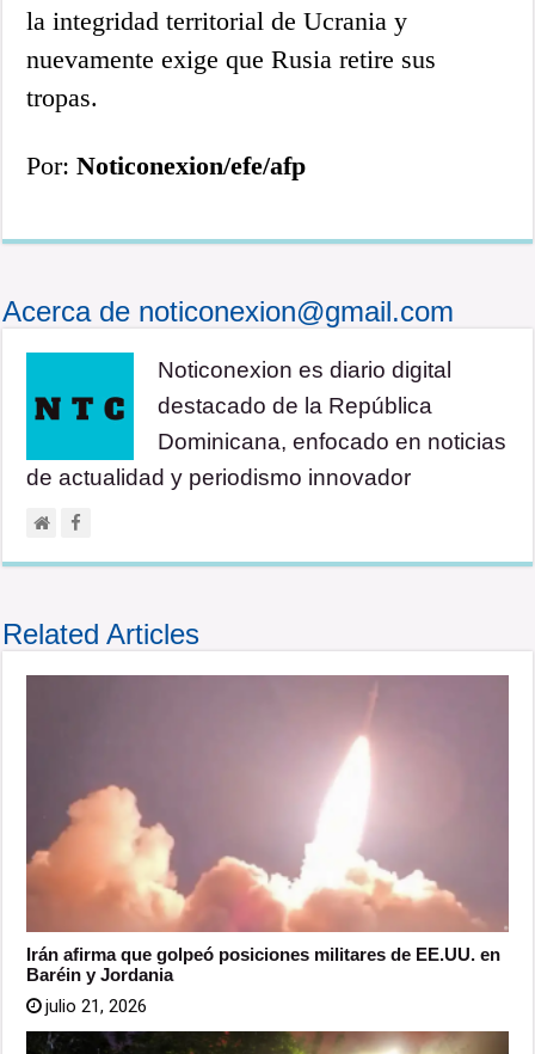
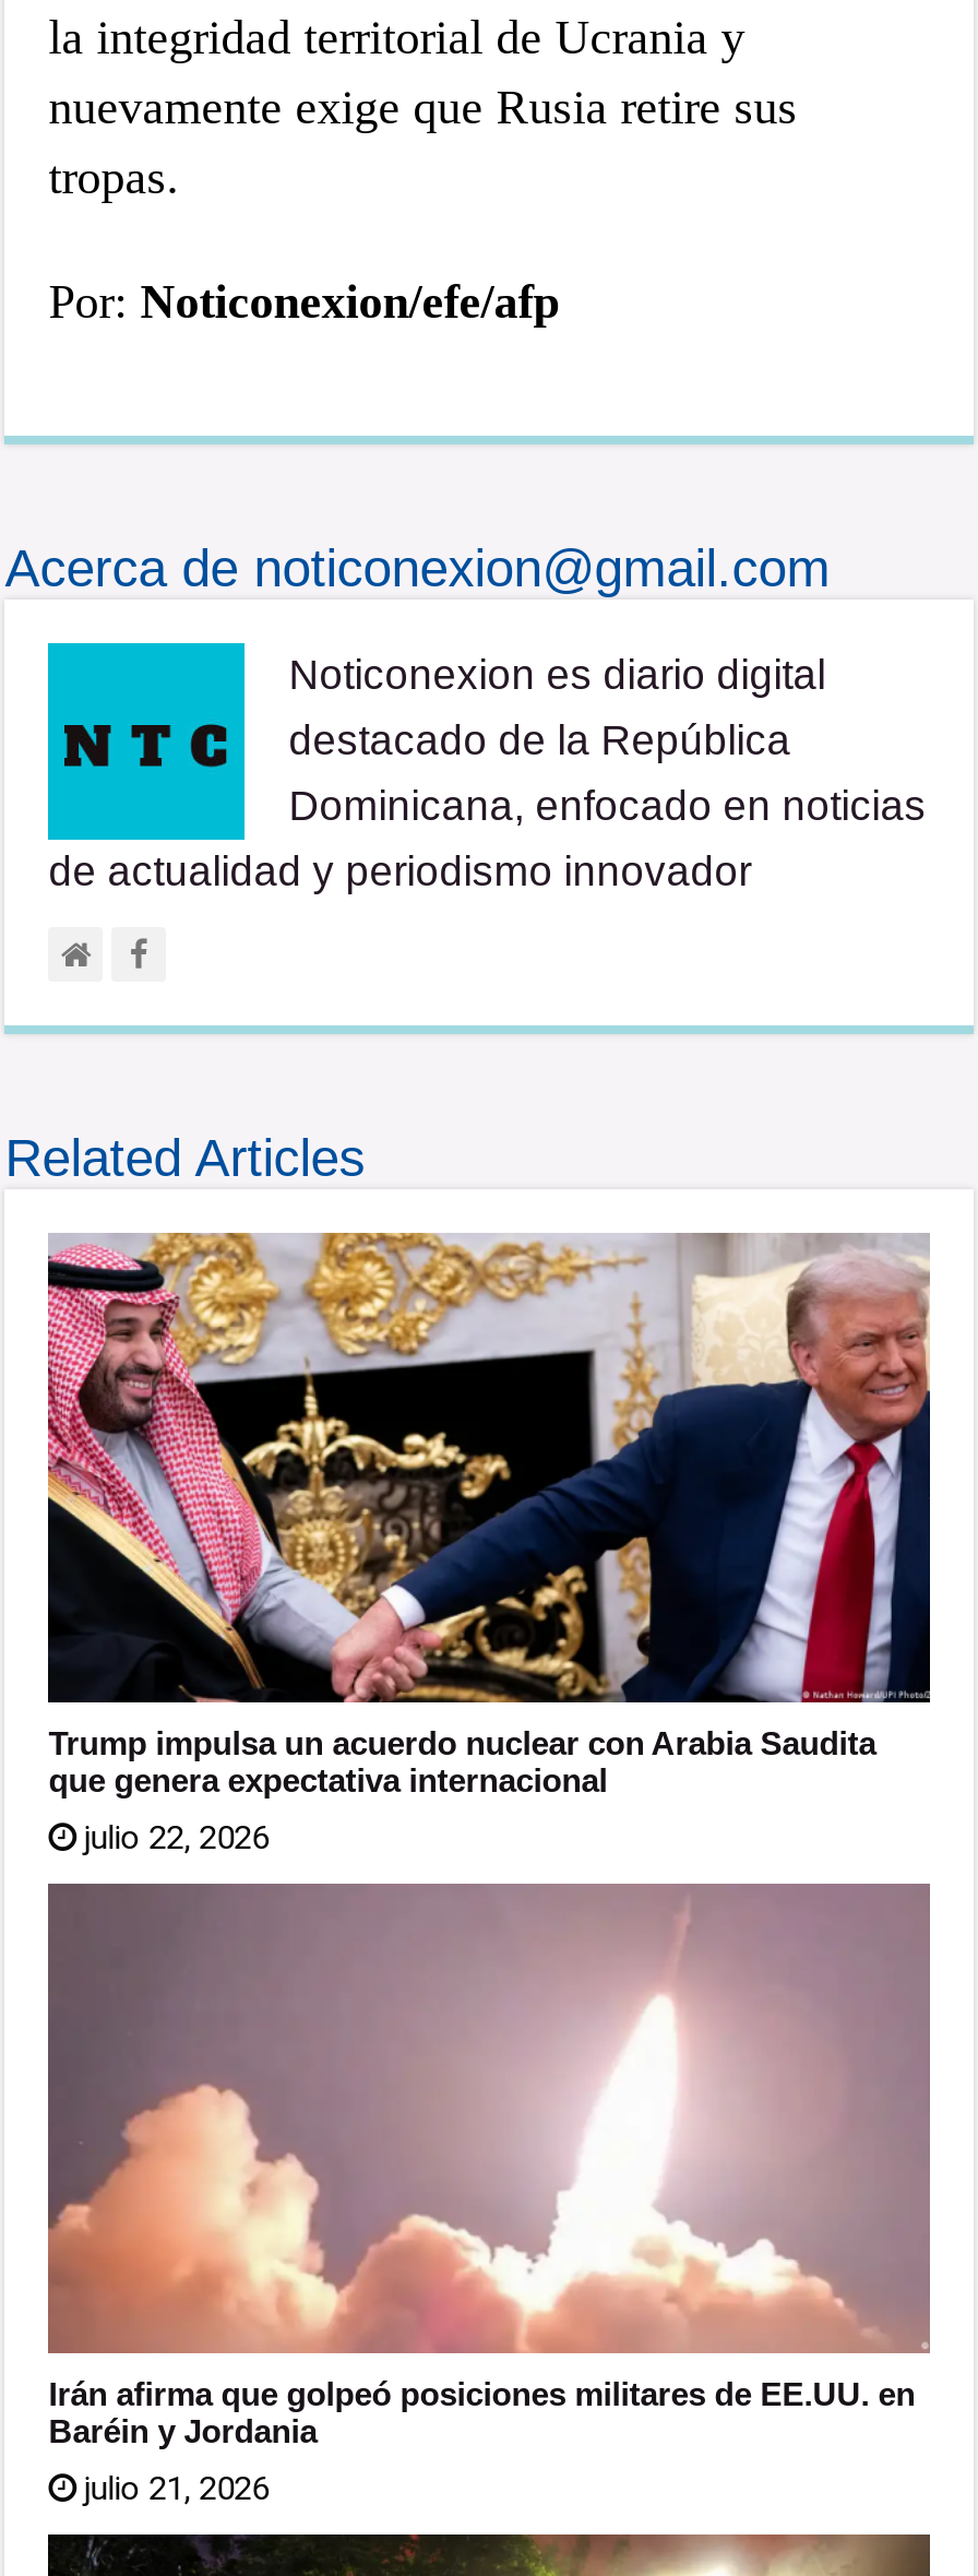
none -> [46,1233,930,1857] [image] | Trump impulsa un acuerdo nuclear con Arabia Saudita | que genera expectativa internacional | julio 22, 2026

